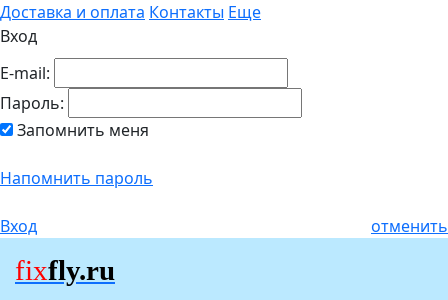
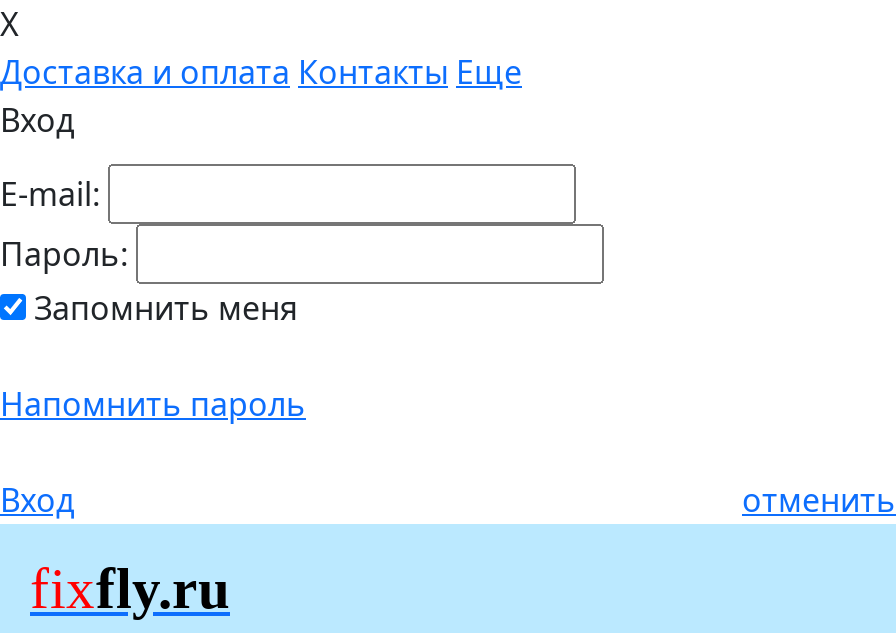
none -> [0,2,18,46] X

